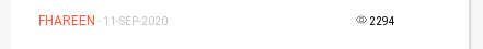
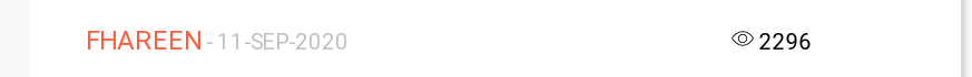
[367,15,396,27] 2294 -> [754,29,812,53] 2296

